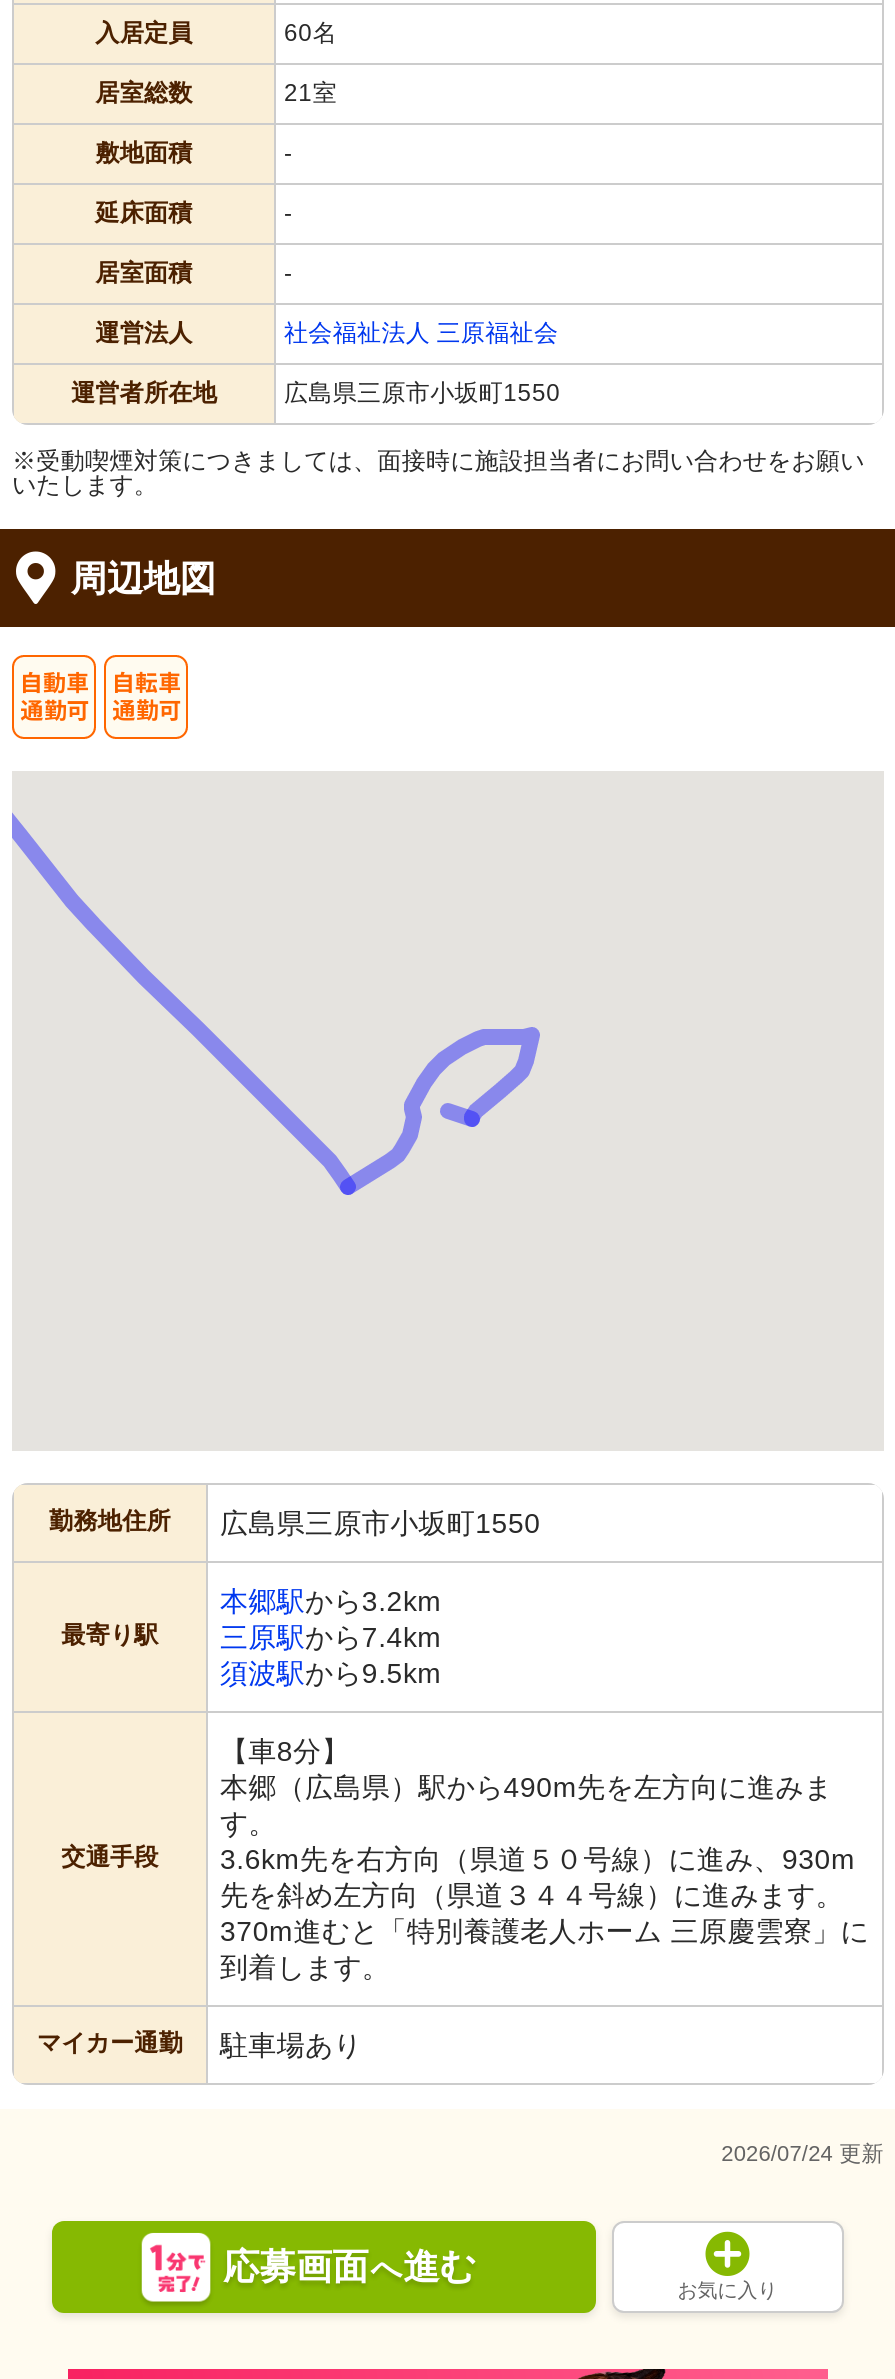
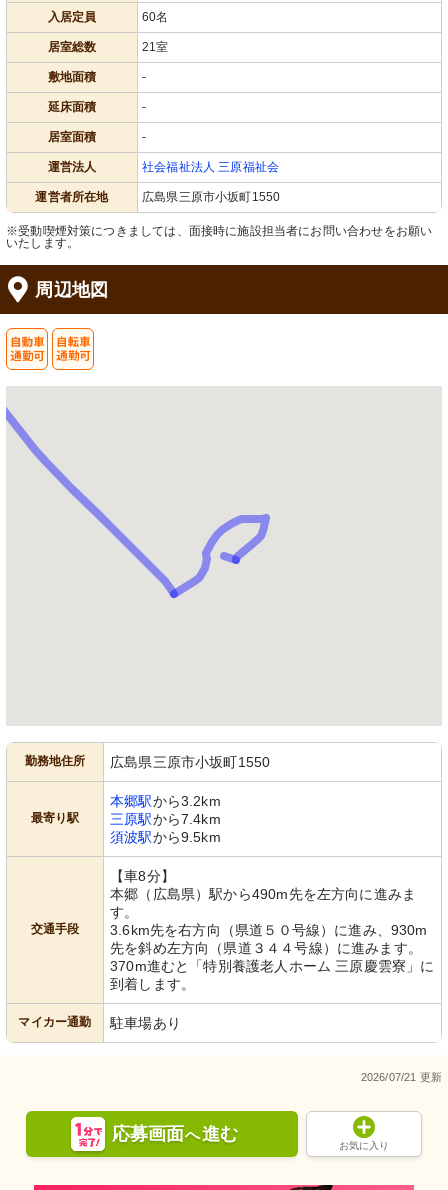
[721,2141,884,2165] 2026/07/24 更新 -> [361,1071,442,1083] 2026/07/21 更新

